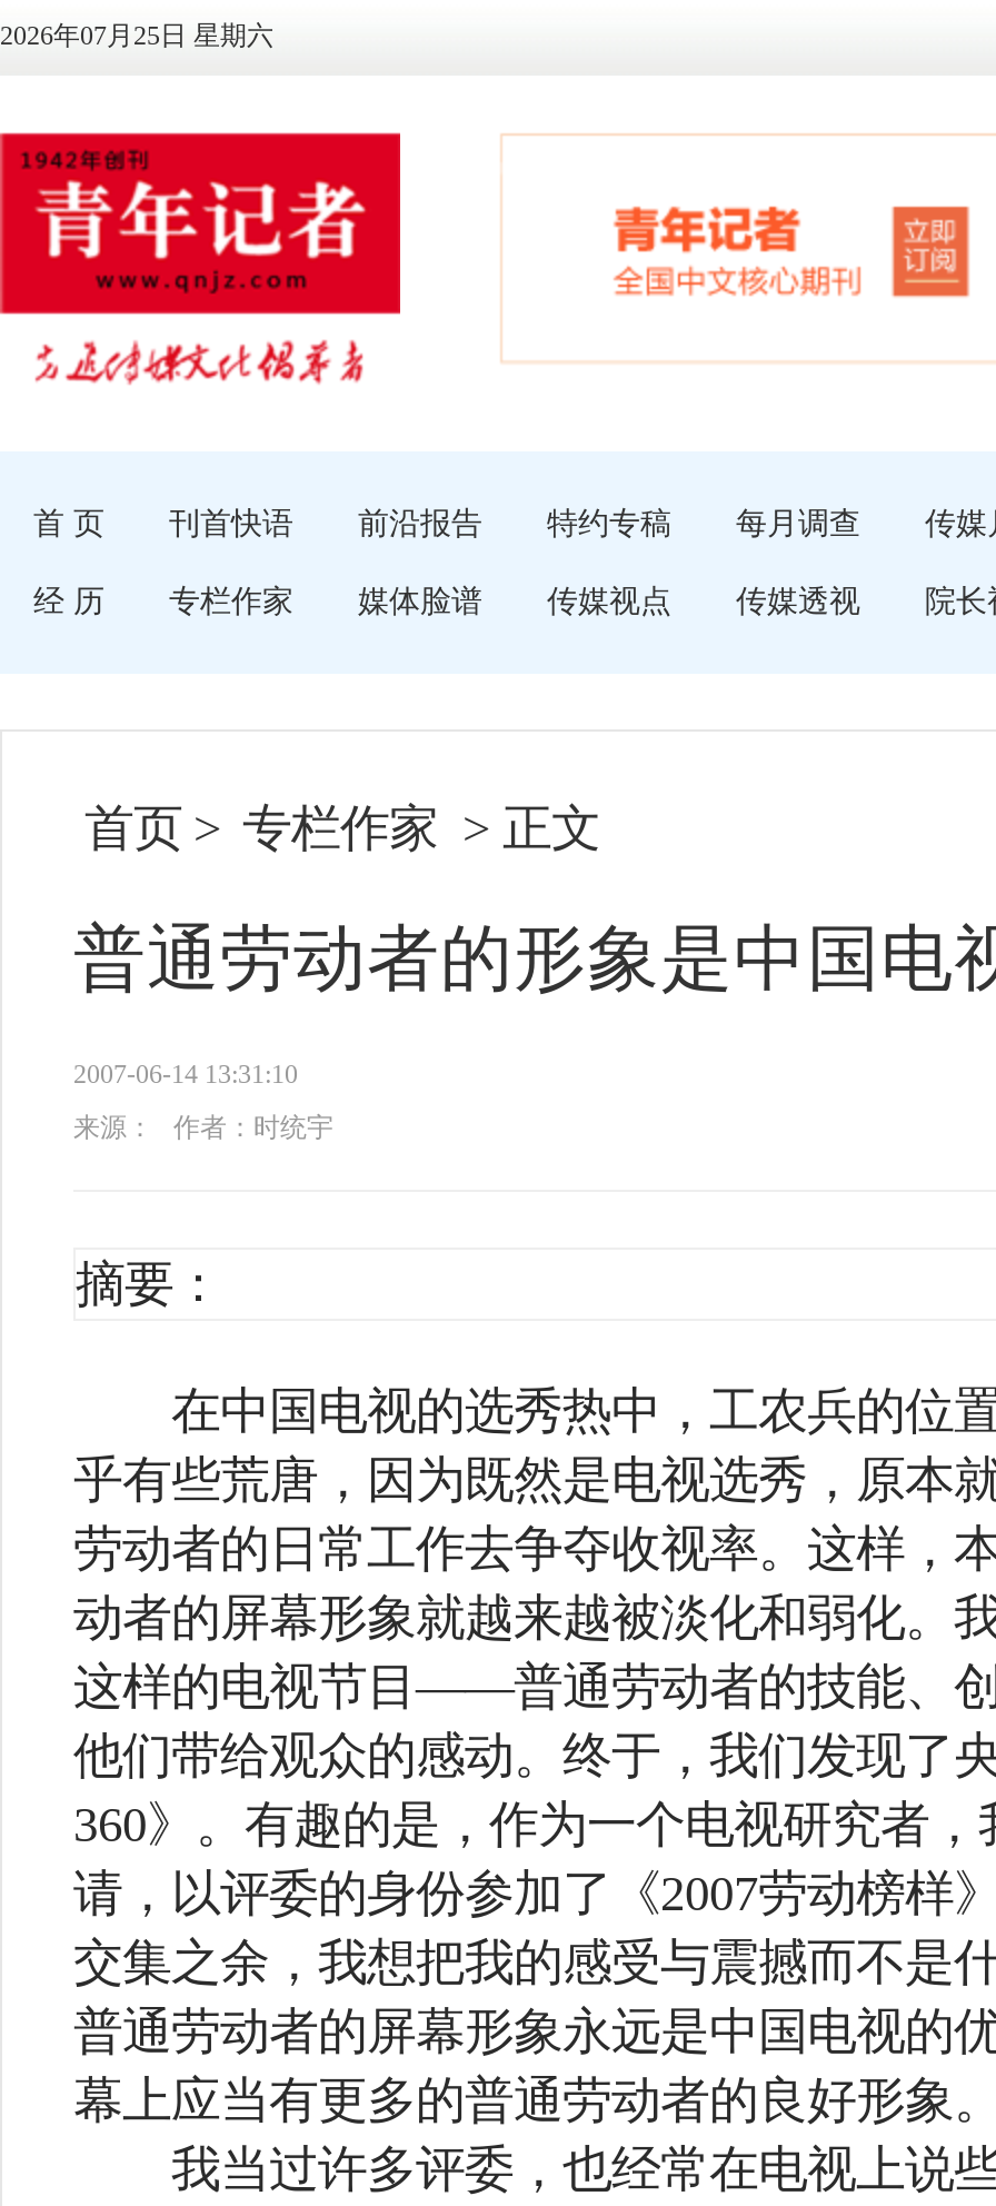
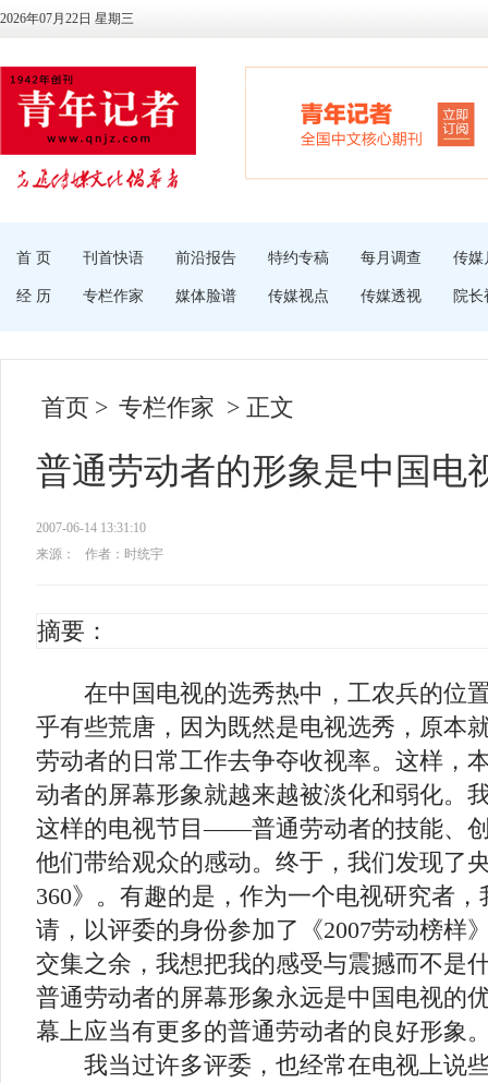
[0,20,273,51] 2026年07月25日 星期六 -> [0,11,134,26] 2026年07月22日 星期三

